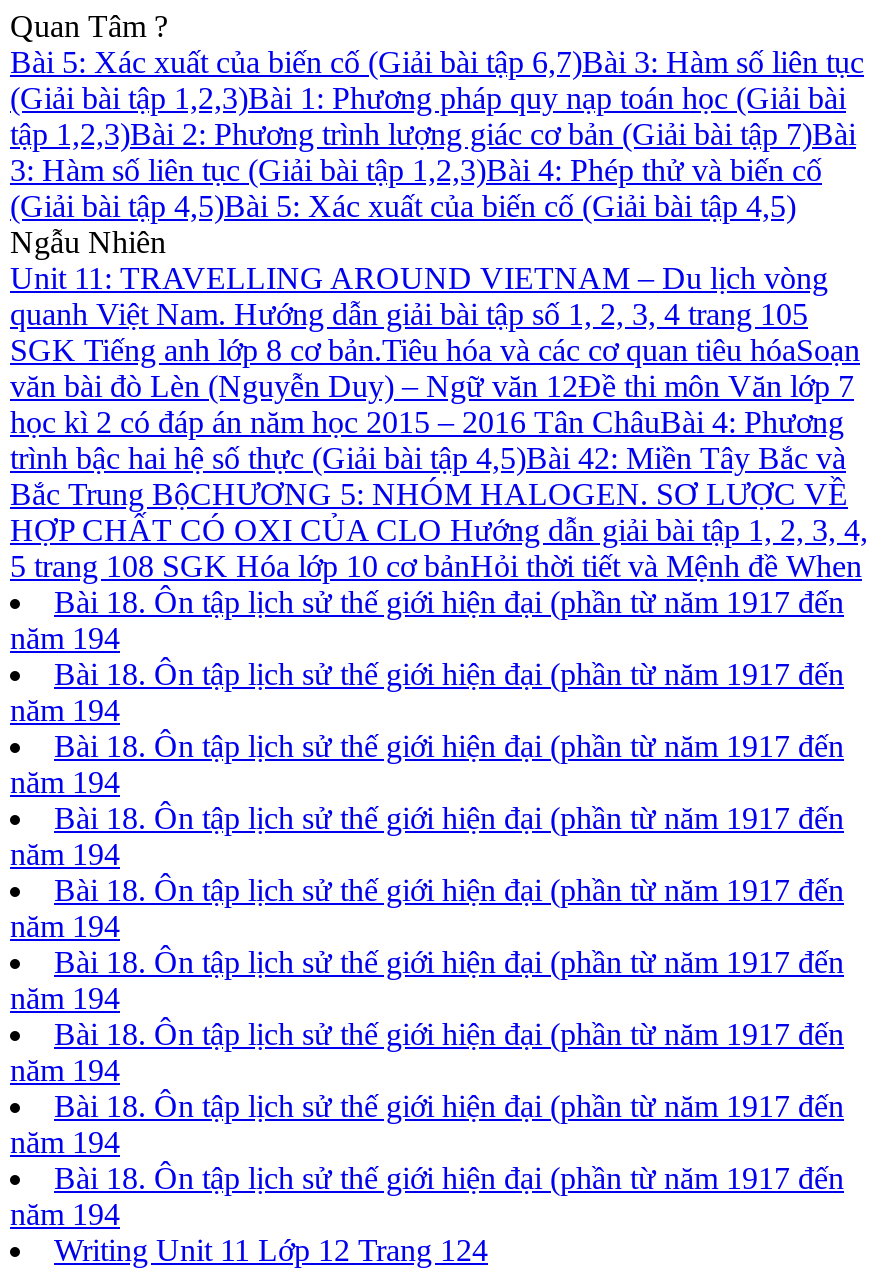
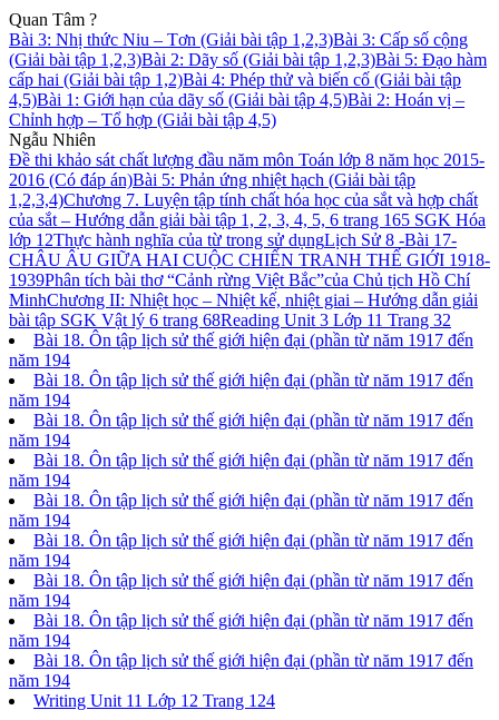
[10,45,864,223] Bài 5: Xác xuất của biến cố (Giải bài tập 6,7)Bài 3: Hàm số liên tục | (Giải bài tập 1,2,3)Bài 1: Phương pháp quy nạp toán học (Giải bài | tập 1,2,3)Bài 2: Phương trình lượng giác cơ bản (Giải bài tập 7)Bài | 3: Hàm số liên tục (Giải bài tập 1,2,3)Bài 4: Phép thử và biến cố | (Giải bài tập 4,5)Bài 5: Xác xuất của biến cố (Giải bài tập 4,5) -> [9,30,487,129] Bài 3: Nhị thức Niu – Tơn (Giải bài tập 1,2,3)Bài 3: Cấp số cộng | (Giải bài tập 1,2,3)Bài 2: Dãy số (Giải bài tập 1,2,3)Bài 5: Đạo hàm | cấp hai (Giải bài tập 1,2)Bài 4: Phép thử và biến cố (Giải bài tập | 4,5)Bài 1: Giới hạn của dãy số (Giải bài tập 4,5)Bài 2: Hoán vị – | Chỉnh hợp – Tổ hợp (Giải bài tập 4,5)
[10,261,868,583] Unit 11: TRAVELLING AROUND VIETNAM – Du lịch vòng | quanh Việt Nam. Hướng dẫn giải bài tập số 1, 2, 3, 4 trang 105 | SGK Tiếng anh lớp 8 cơ bản.Tiêu hóa và các cơ quan tiêu hóaSoạn | văn bài đò Lèn (Nguyễn Duy) – Ngữ văn 12Đề thi môn Văn lớp 7 | học kì 2 có đáp án năm học 2015 – 2016 Tân ChâuBài 4: Phương | trình bậc hai hệ số thực (Giải bài tập 4,5)Bài 42: Miền Tây Bắc và | Bắc Trung BộCHƯƠNG 5: NHÓM HALOGEN. SƠ LƯỢC VỀ | HỢP CHẤT CÓ OXI CỦA CLO Hướng dẫn giải bài tập 1, 2, 3, 4, | 5 trang 108 SGK Hóa lớp 10 cơ bảnHỏi thời tiết và Mệnh đề When -> [9,150,490,330] Đề thi khảo sát chất lượng đầu năm môn Toán lớp 8 năm học 2015- | 2016 (Có đáp án)Bài 5: Phản ứng nhiệt hạch (Giải bài tập | 1,2,3,4)Chương 7. Luyện tập tính chất hóa học của sắt và hợp chất | của sắt – Hướng dẫn giải bài tập 1, 2, 3, 4, 5, 6 trang 165 SGK Hóa | lớp 12Thực hành nghĩa của từ trong sử dụngLịch Sử 8 -Bài 17- | CHÂU ÂU GIỮA HAI CUỘC CHIẾN TRANH THẾ GIỚI 1918- | 1939Phân tích bài thơ “Cảnh rừng Việt Bắc”của Chủ tịch Hồ Chí | MinhChương II: Nhiệt học – Nhiệt kế, nhiệt giai – Hướng dẫn giải | bài tập SGK Vật lý 6 trang 68Reading Unit 3 Lớp 11 Trang 32

